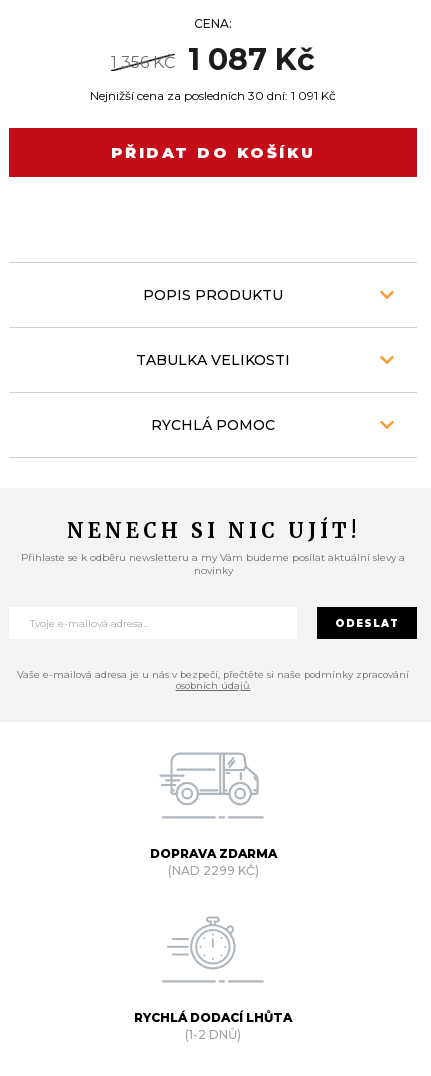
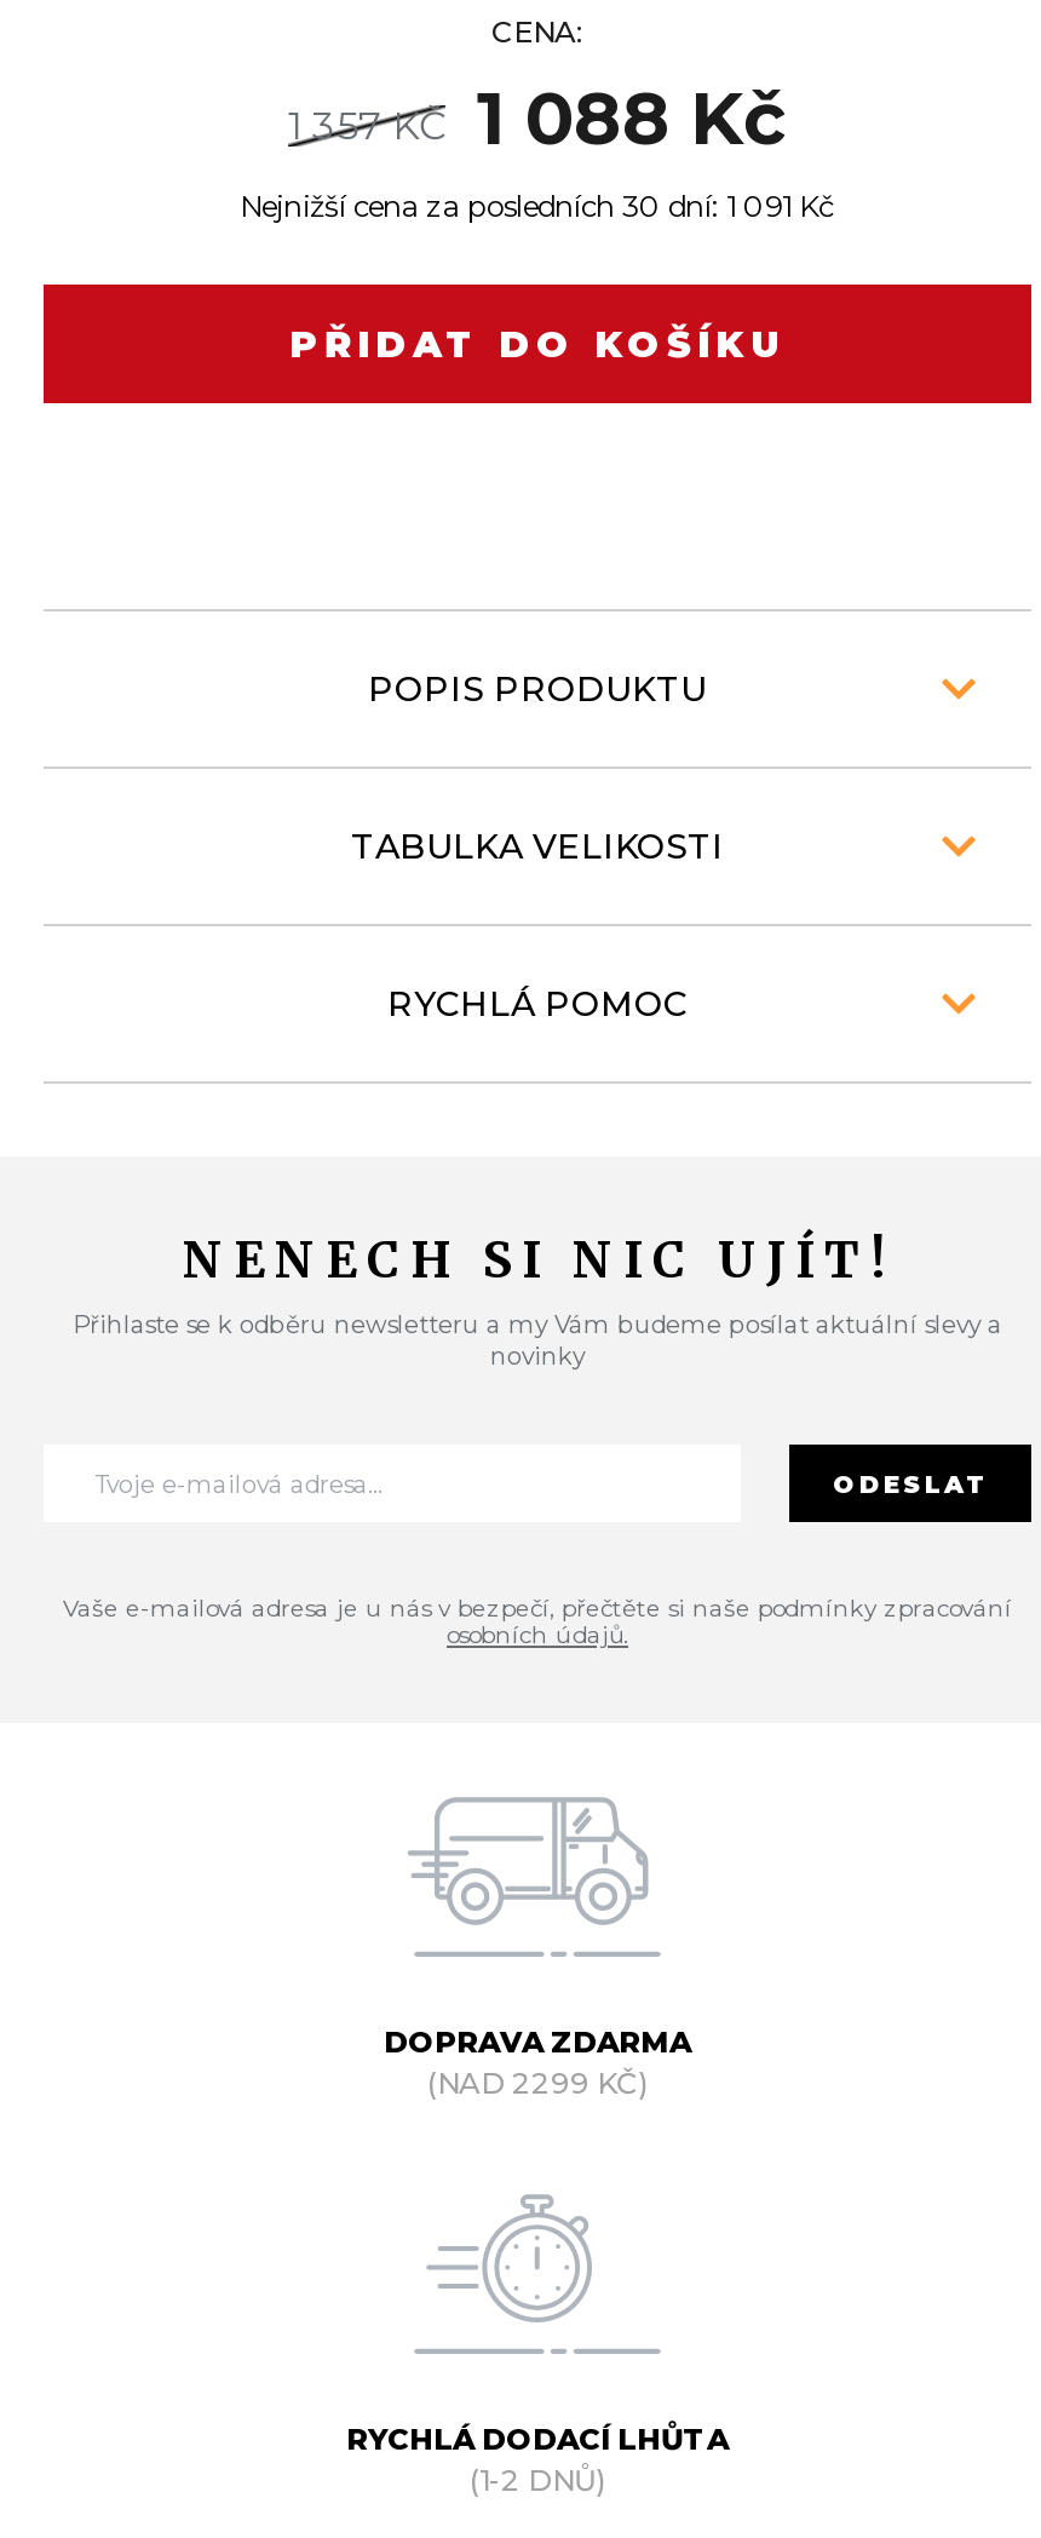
[188,41,315,78] 1 087 Kč -> [477,74,787,164] 1 088 Kč
[111,53,175,72] 1 356 KČ -> [288,103,445,149] 1 357 KČ

